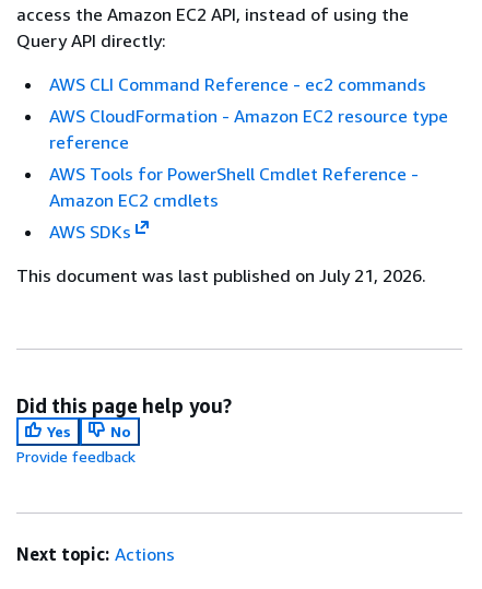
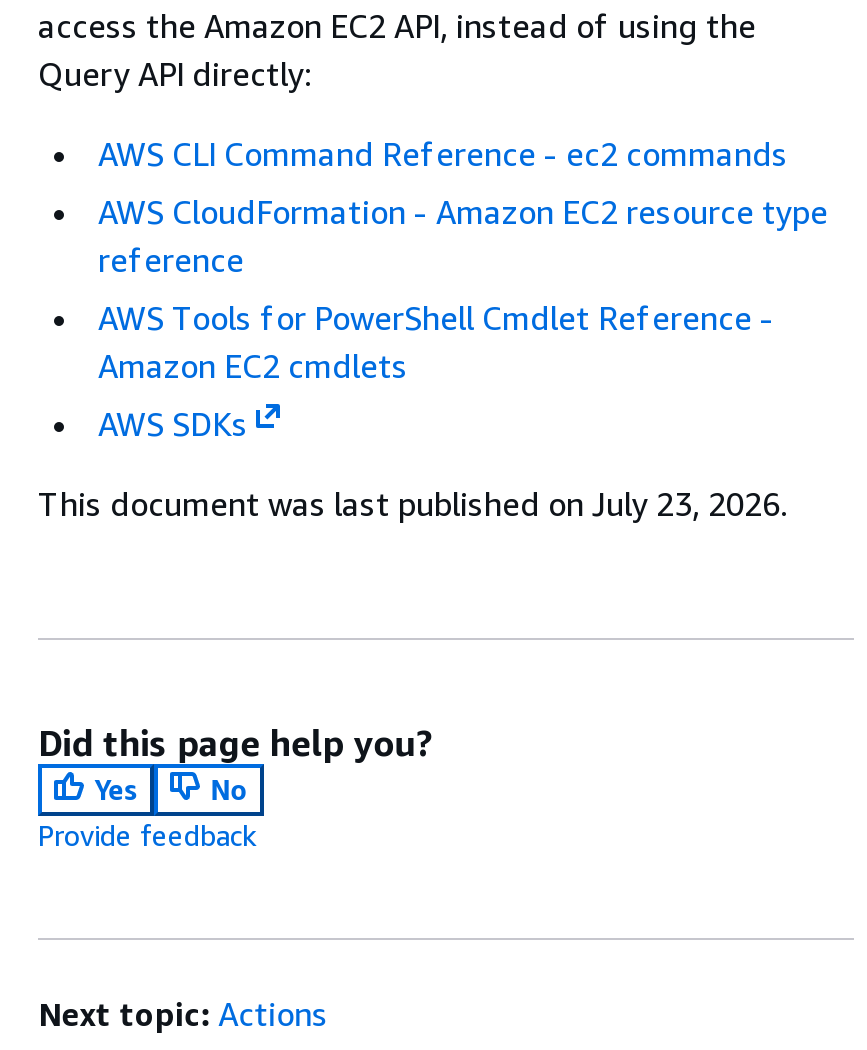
[16,264,426,286] This document was last published on July 21, 2026. -> [38,484,788,524] This document was last published on July 23, 2026.

